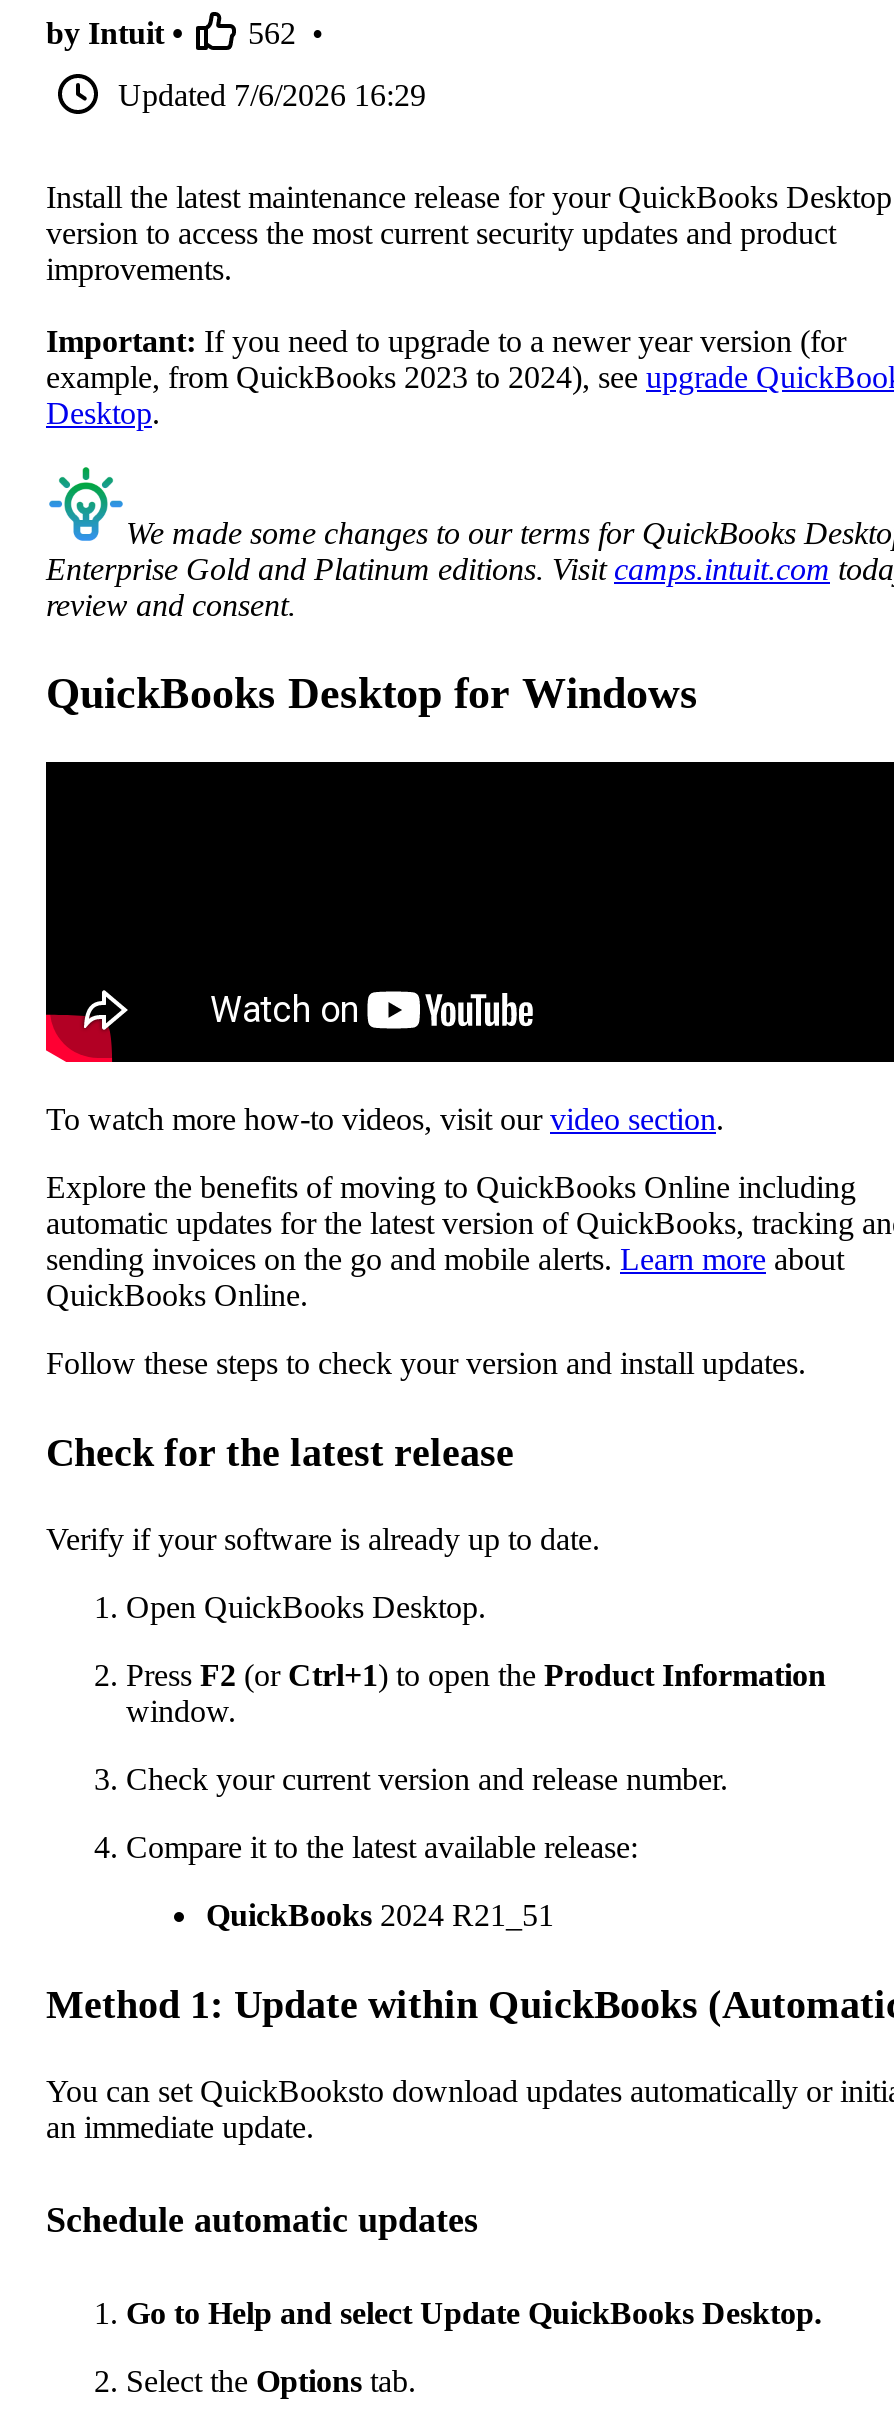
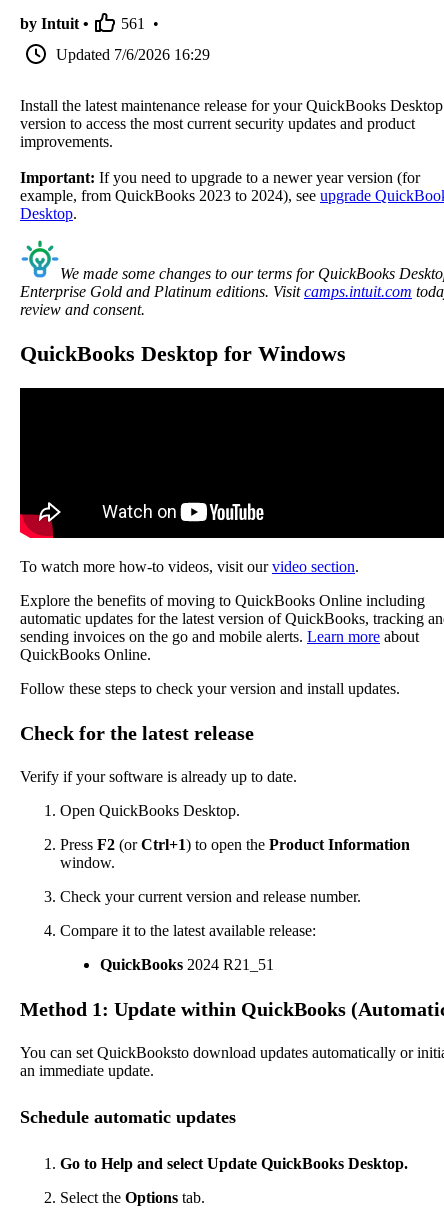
[46,16,324,50] by Intuit • 562 • -> [20,15,159,32] by Intuit • 561 •

